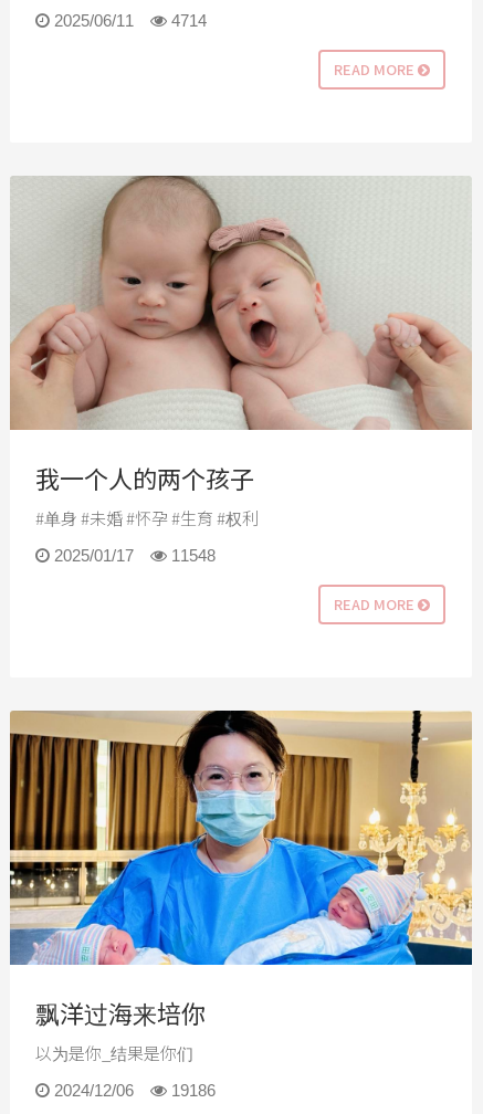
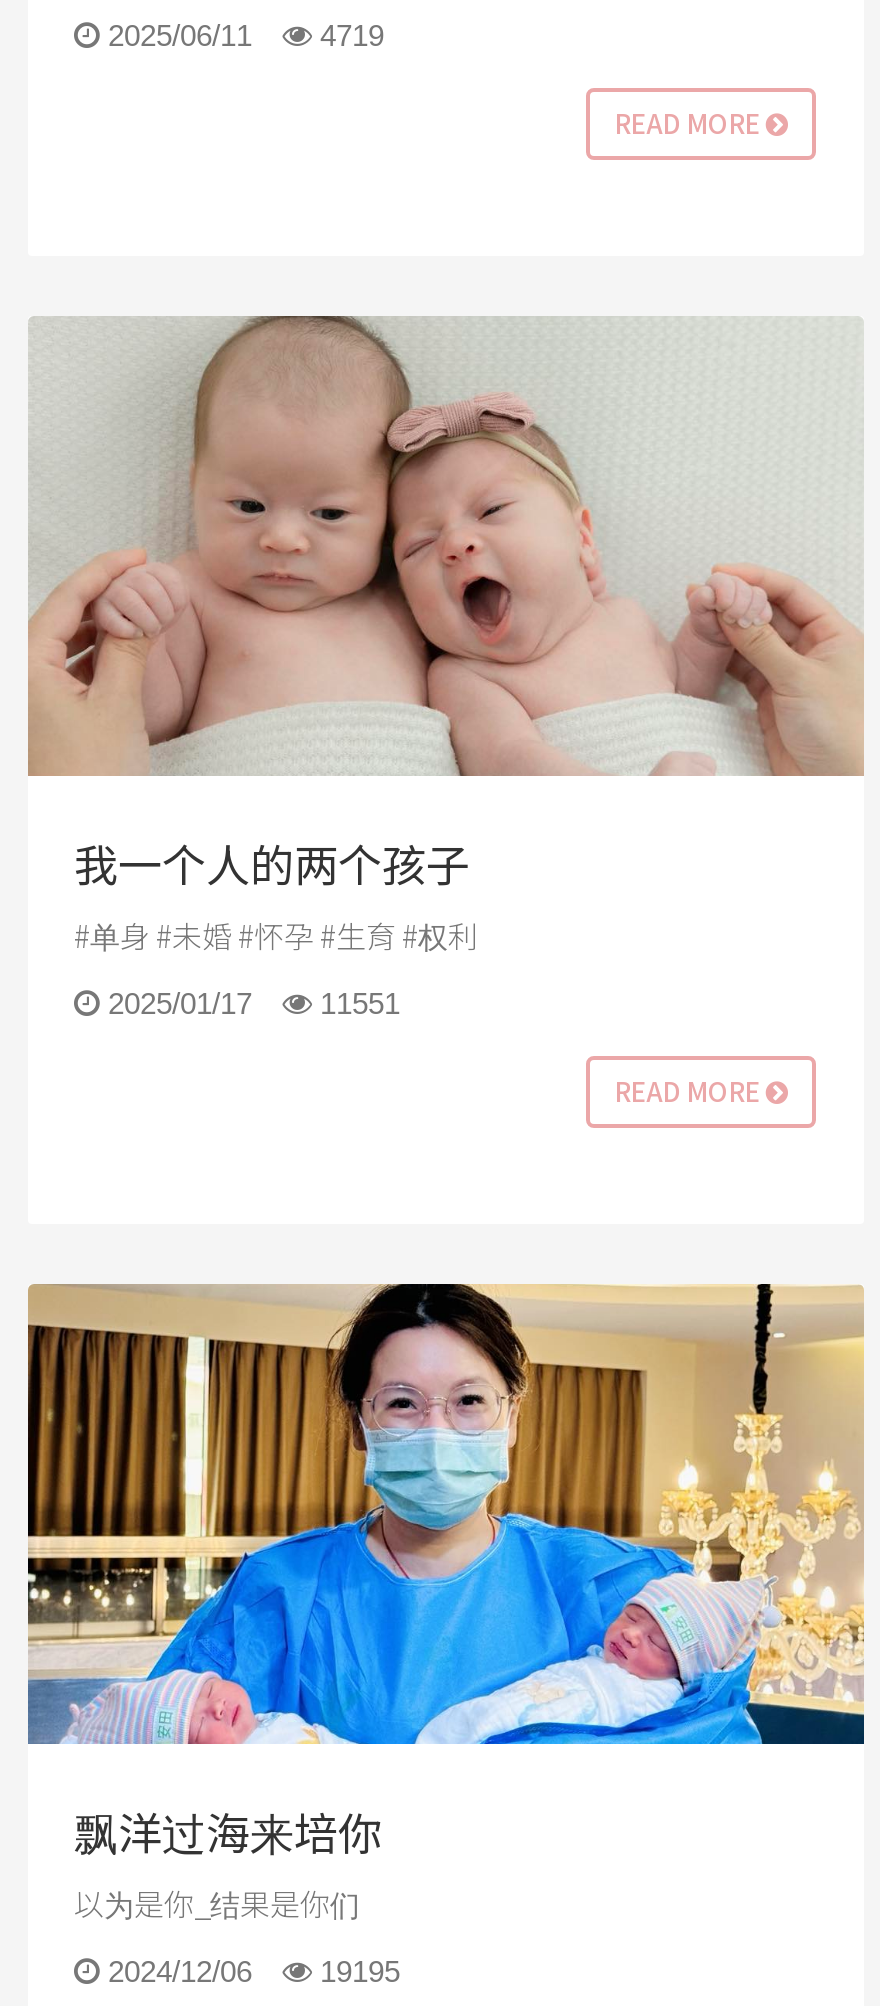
[50,11,207,30] 2025/06/11 4714 -> [100,18,384,52] 2025/06/11 4719
[50,546,216,565] 2025/01/17 11548 -> [100,986,400,1020] 2025/01/17 11551
[50,1081,216,1100] 2024/12/06 19186 -> [100,1954,400,1988] 2024/12/06 19195

